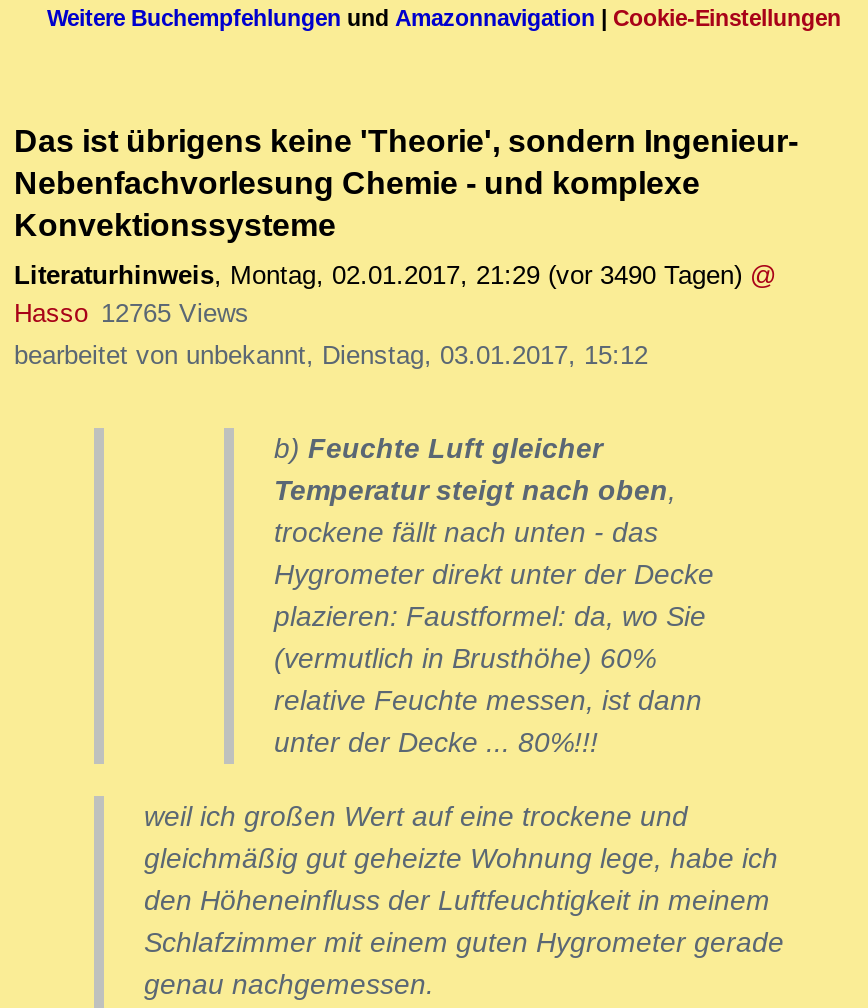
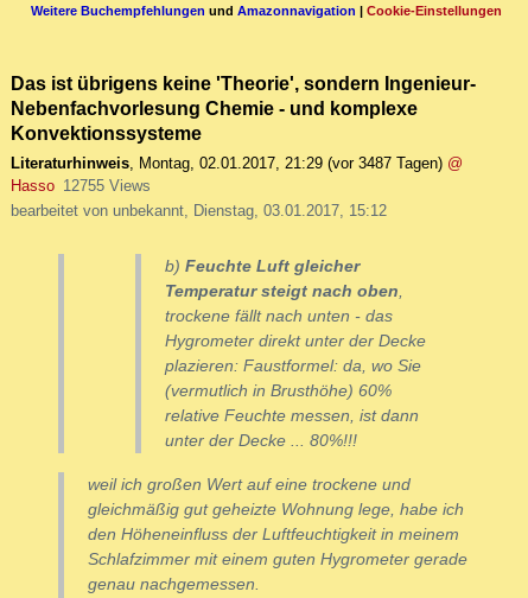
[14,261,776,291] Literaturhinweis, Montag, 02.01.2017, 21:29 (vor 3490 Tagen) @ -> [11,155,463,173] Literaturhinweis, Montag, 02.01.2017, 21:29 (vor 3487 Tagen) @
[14,299,249,329] Hasso 12765 Views -> [11,177,150,195] Hasso 12755 Views

